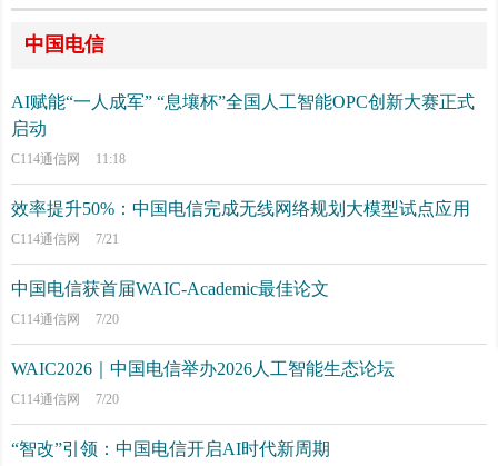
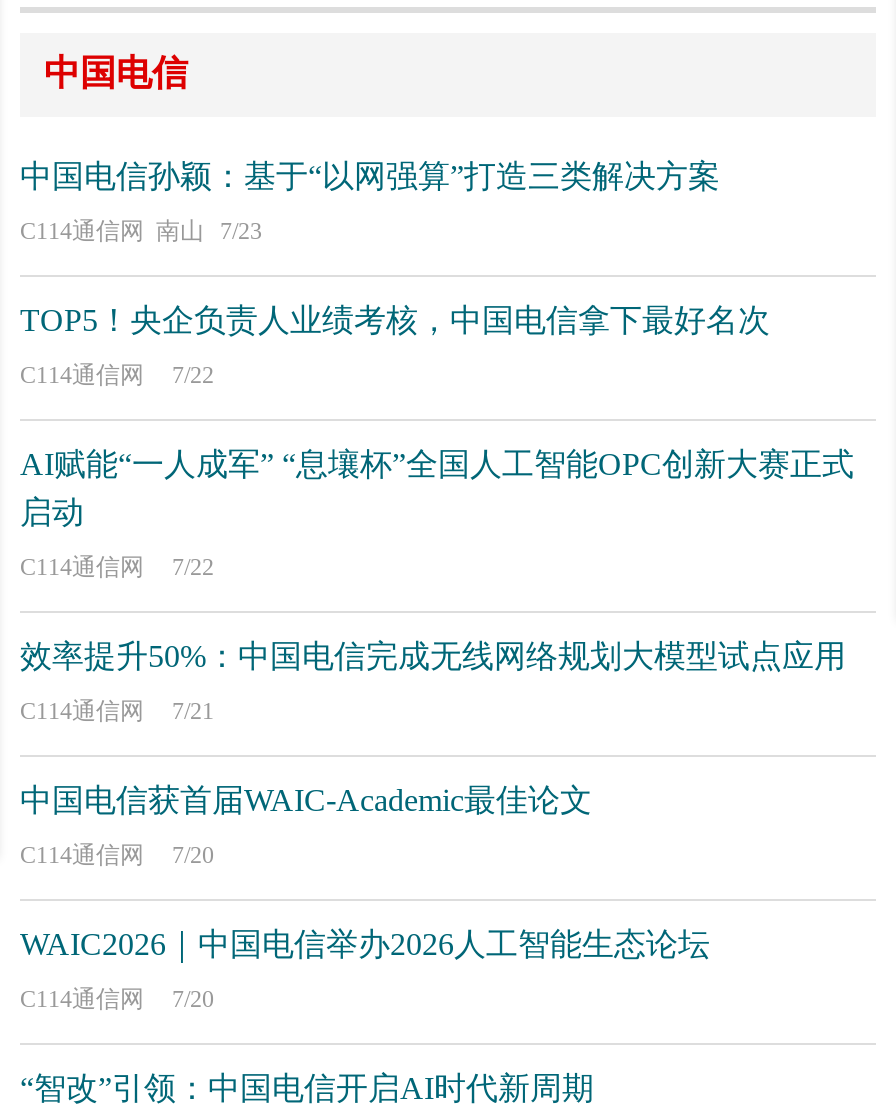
none -> [20,159,770,389] 中国电信孙颖：基于“以网强算”打造三类解决方案 | C114通信网 南山 7/23 | TOP5！央企负责人业绩考核，中国电信拿下最好名次 | C114通信网 7/22
[11,151,126,167] C114通信网 11:18 -> [20,553,214,581] C114通信网 7/22

